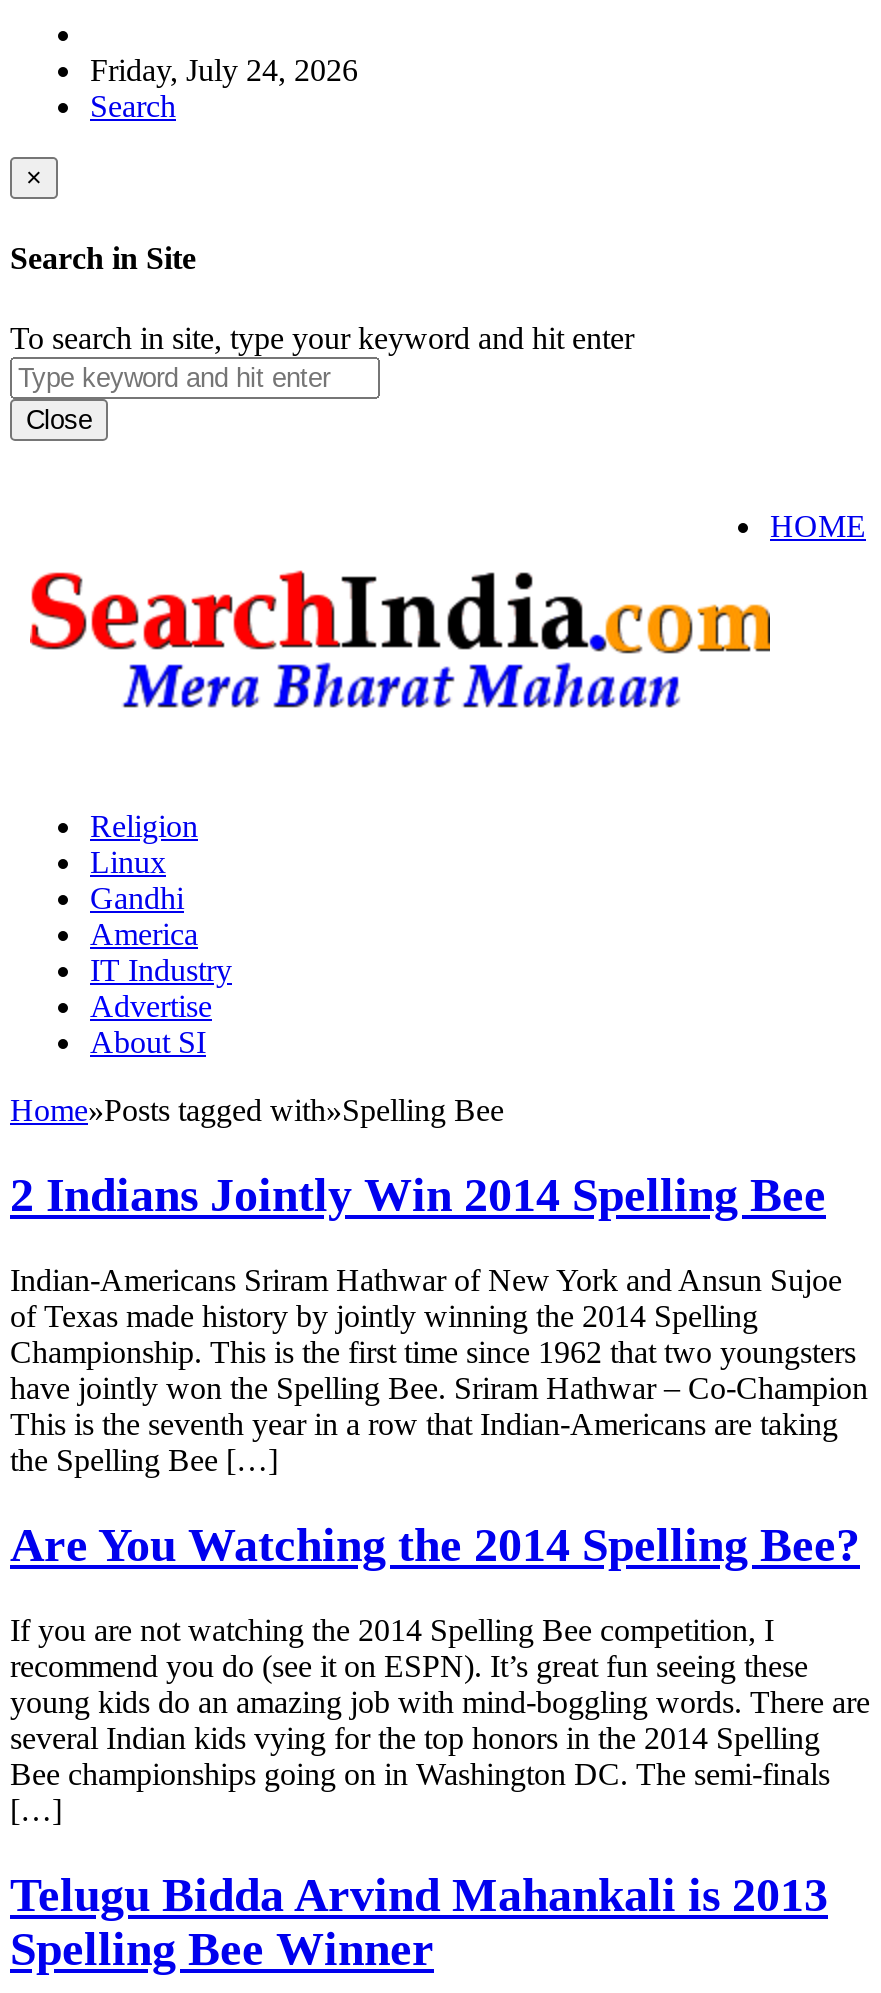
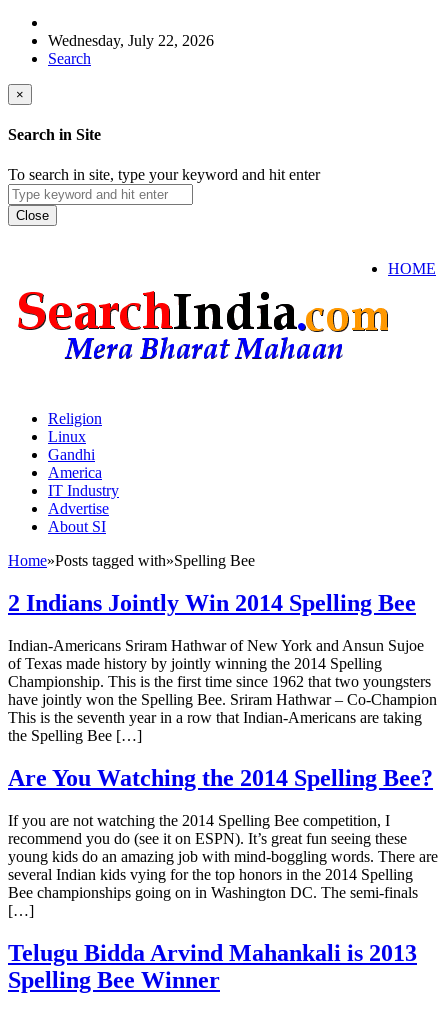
[90,53,358,87] Friday, July 24, 2026 -> [48,32,214,49] Wednesday, July 22, 2026

